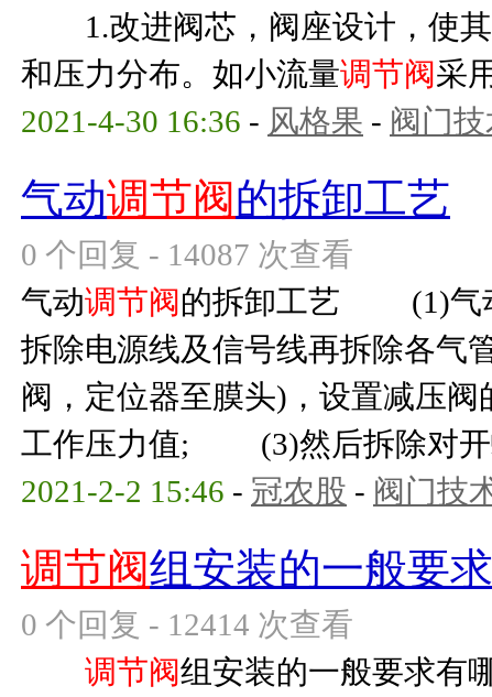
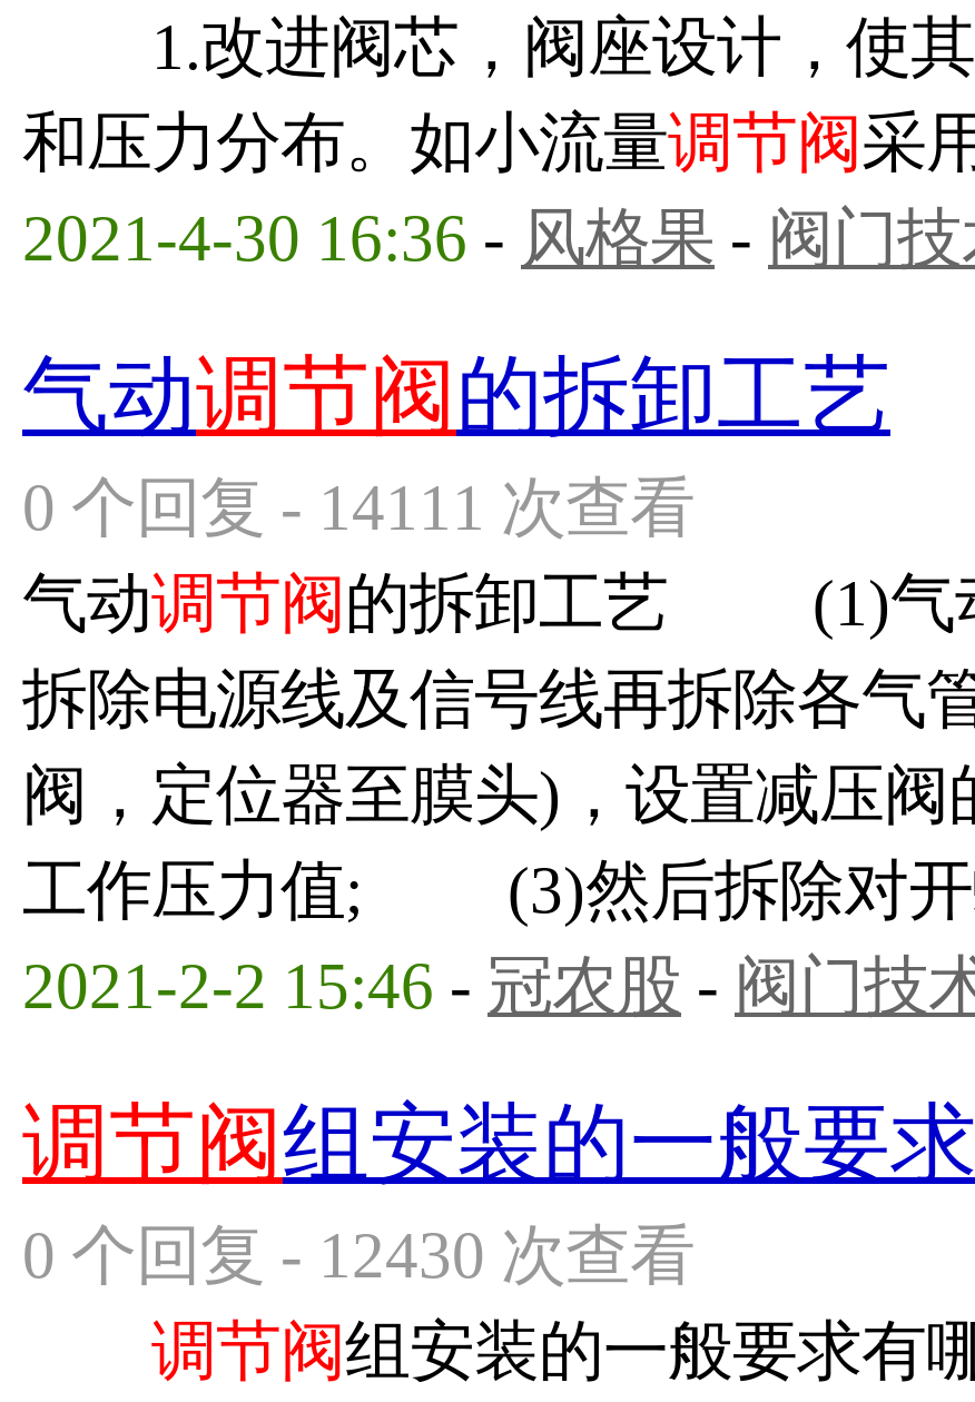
[21,237,353,272] 0 个回复 - 14087 次查看 -> [22,472,695,543] 0 个回复 - 14111 次查看
[21,607,353,642] 0 个回复 - 12414 次查看 -> [22,1220,695,1291] 0 个回复 - 12430 次查看

